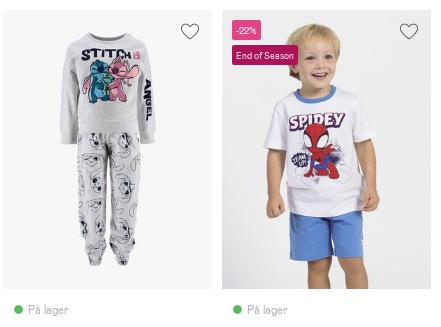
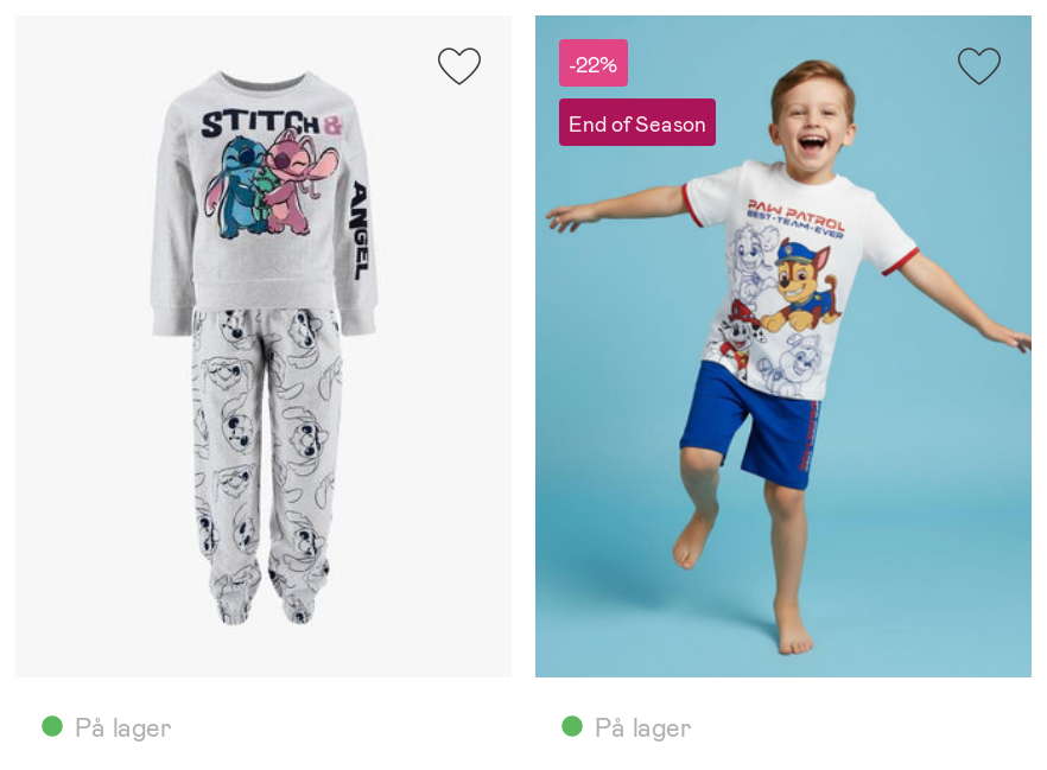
[222,10,431,290] [image] -> [533,13,1034,680] [image]

